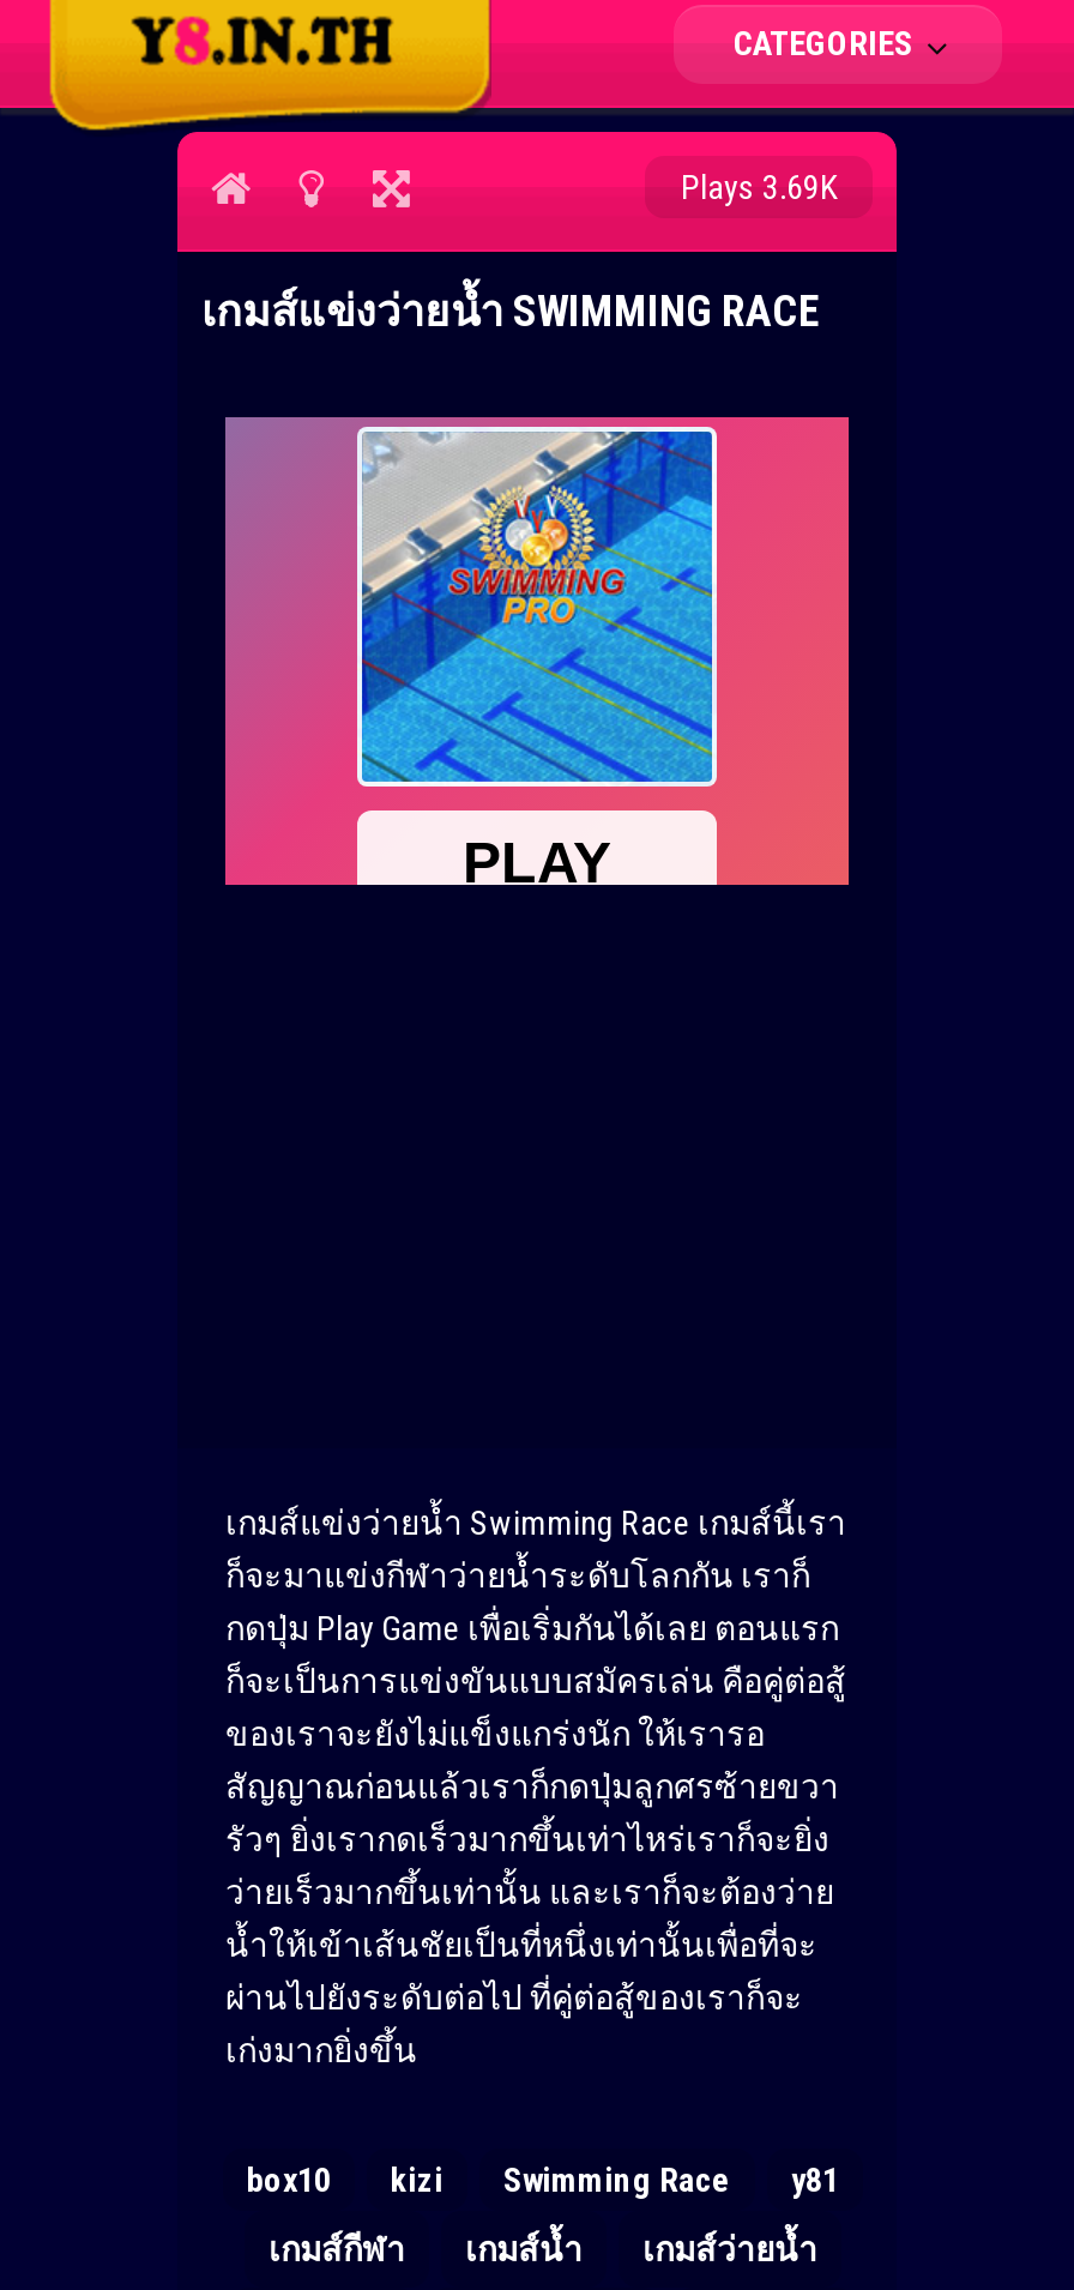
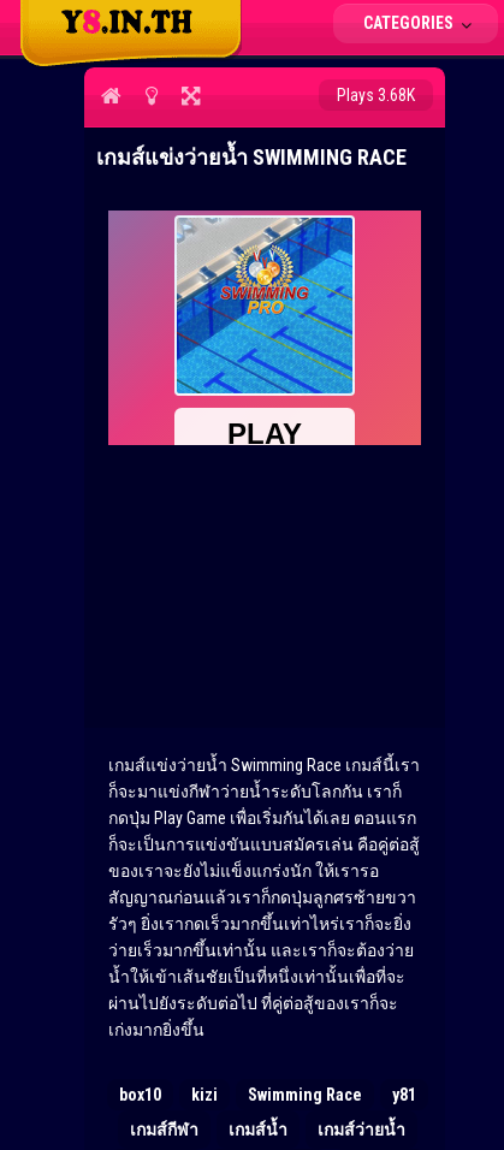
[681,168,837,206] Plays 3.69K -> [337,85,415,105] Plays 3.68K

